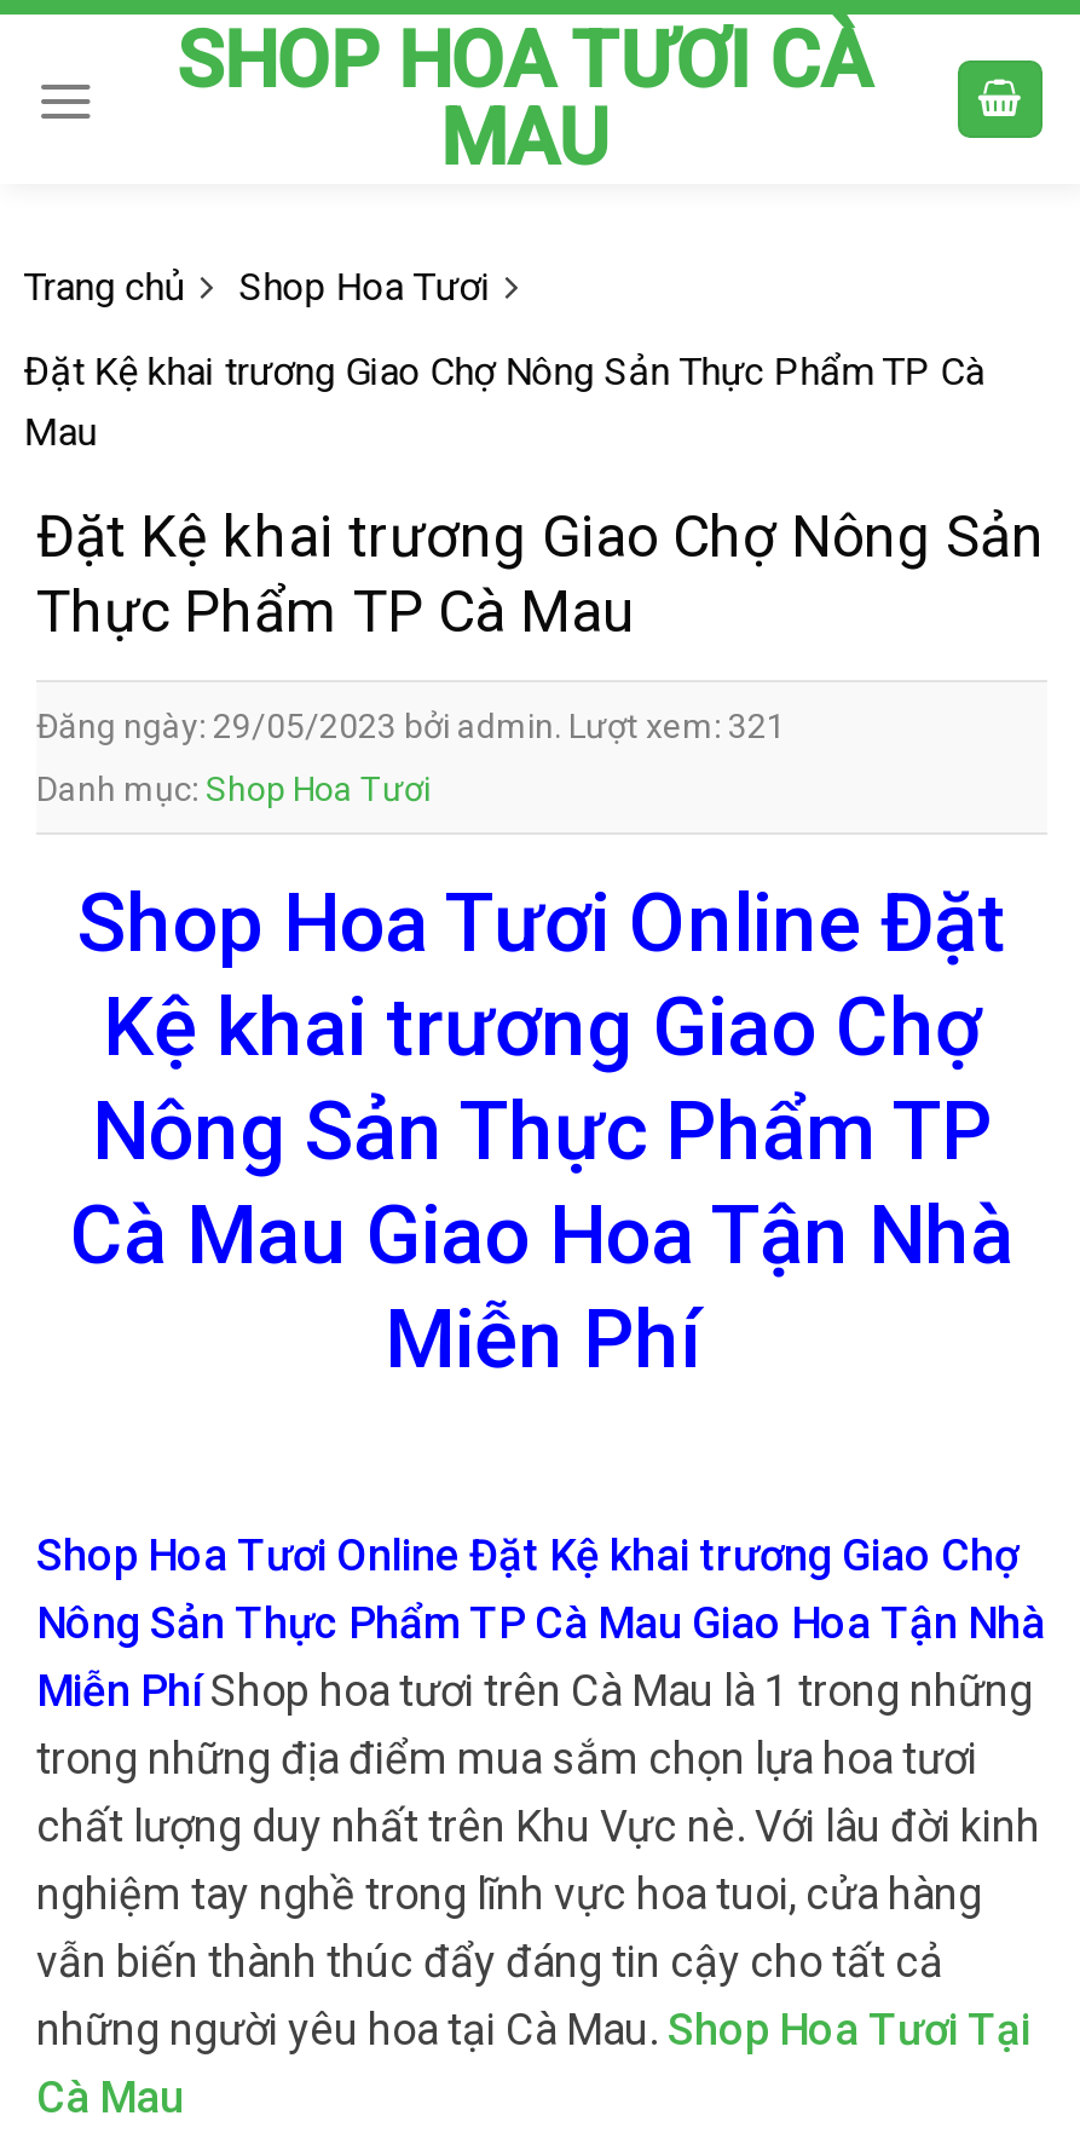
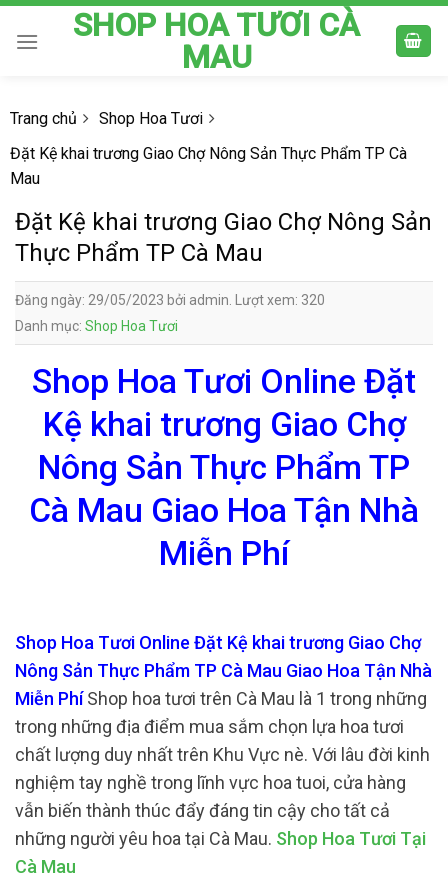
[36,707,786,746] Đăng ngày: 29/05/2023 bởi admin. Lượt xem: 321 -> [15,292,325,308] Đăng ngày: 29/05/2023 bởi admin. Lượt xem: 320

